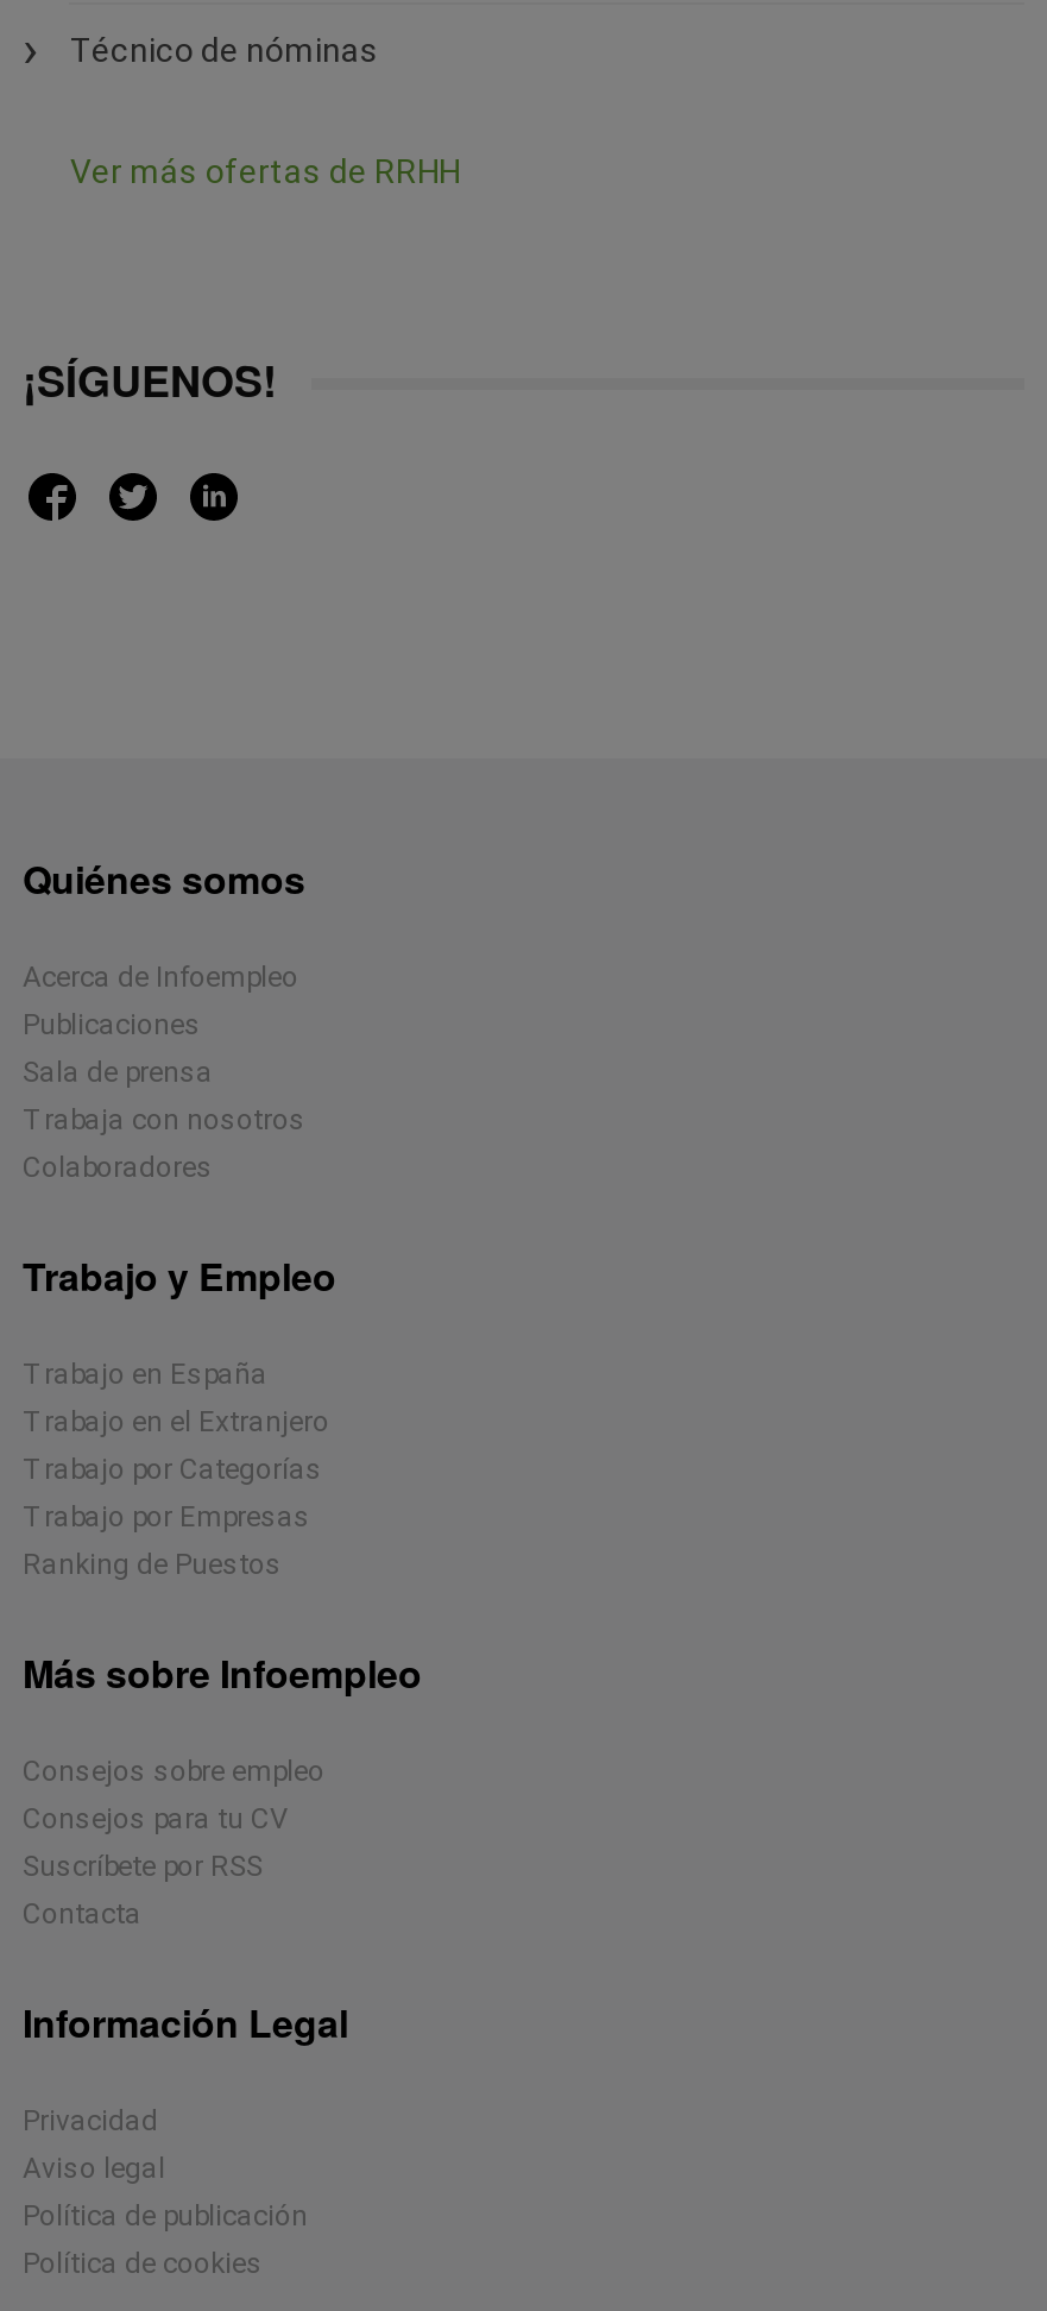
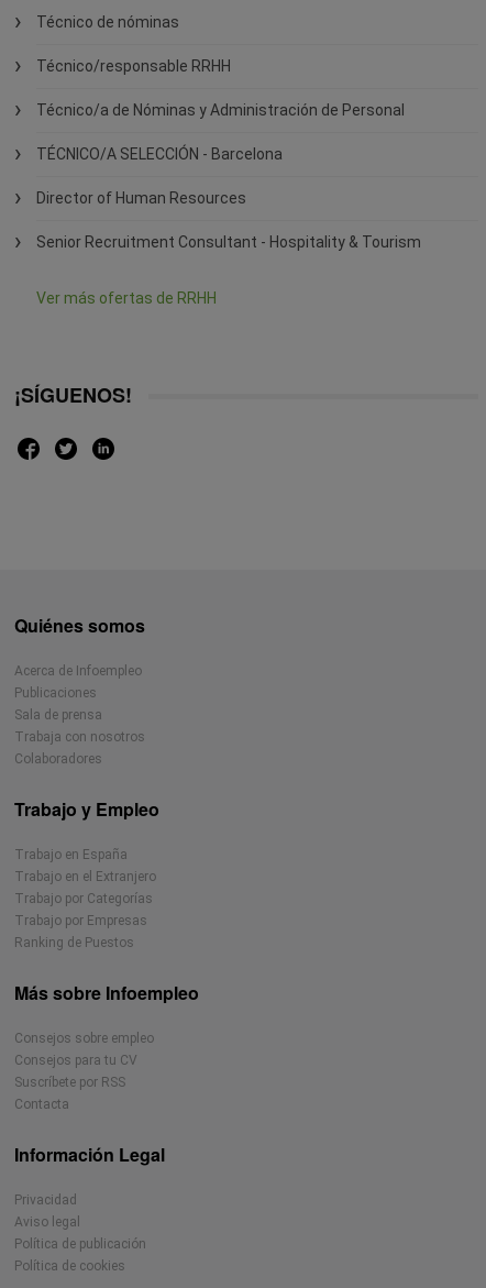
none -> [37,57,422,251] Técnico/responsable RRHH | Técnico/a de Nóminas y Administración de Personal | TÉCNICO/A SELECCIÓN - Barcelona | Director of Human Resources | Senior Recruitment Consultant - Hospitality & Tourism

